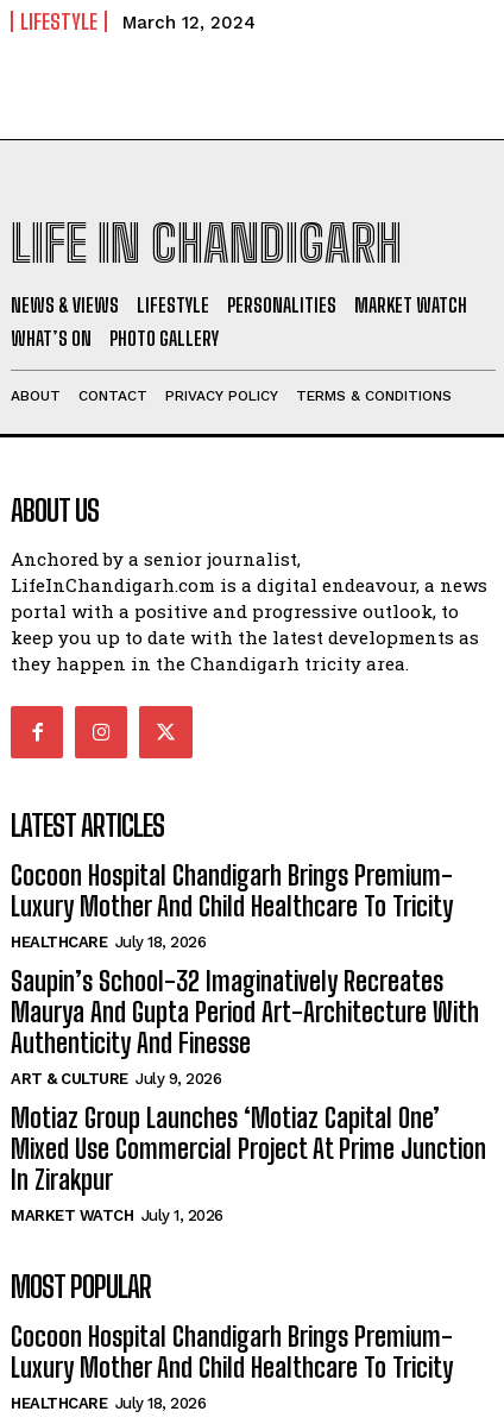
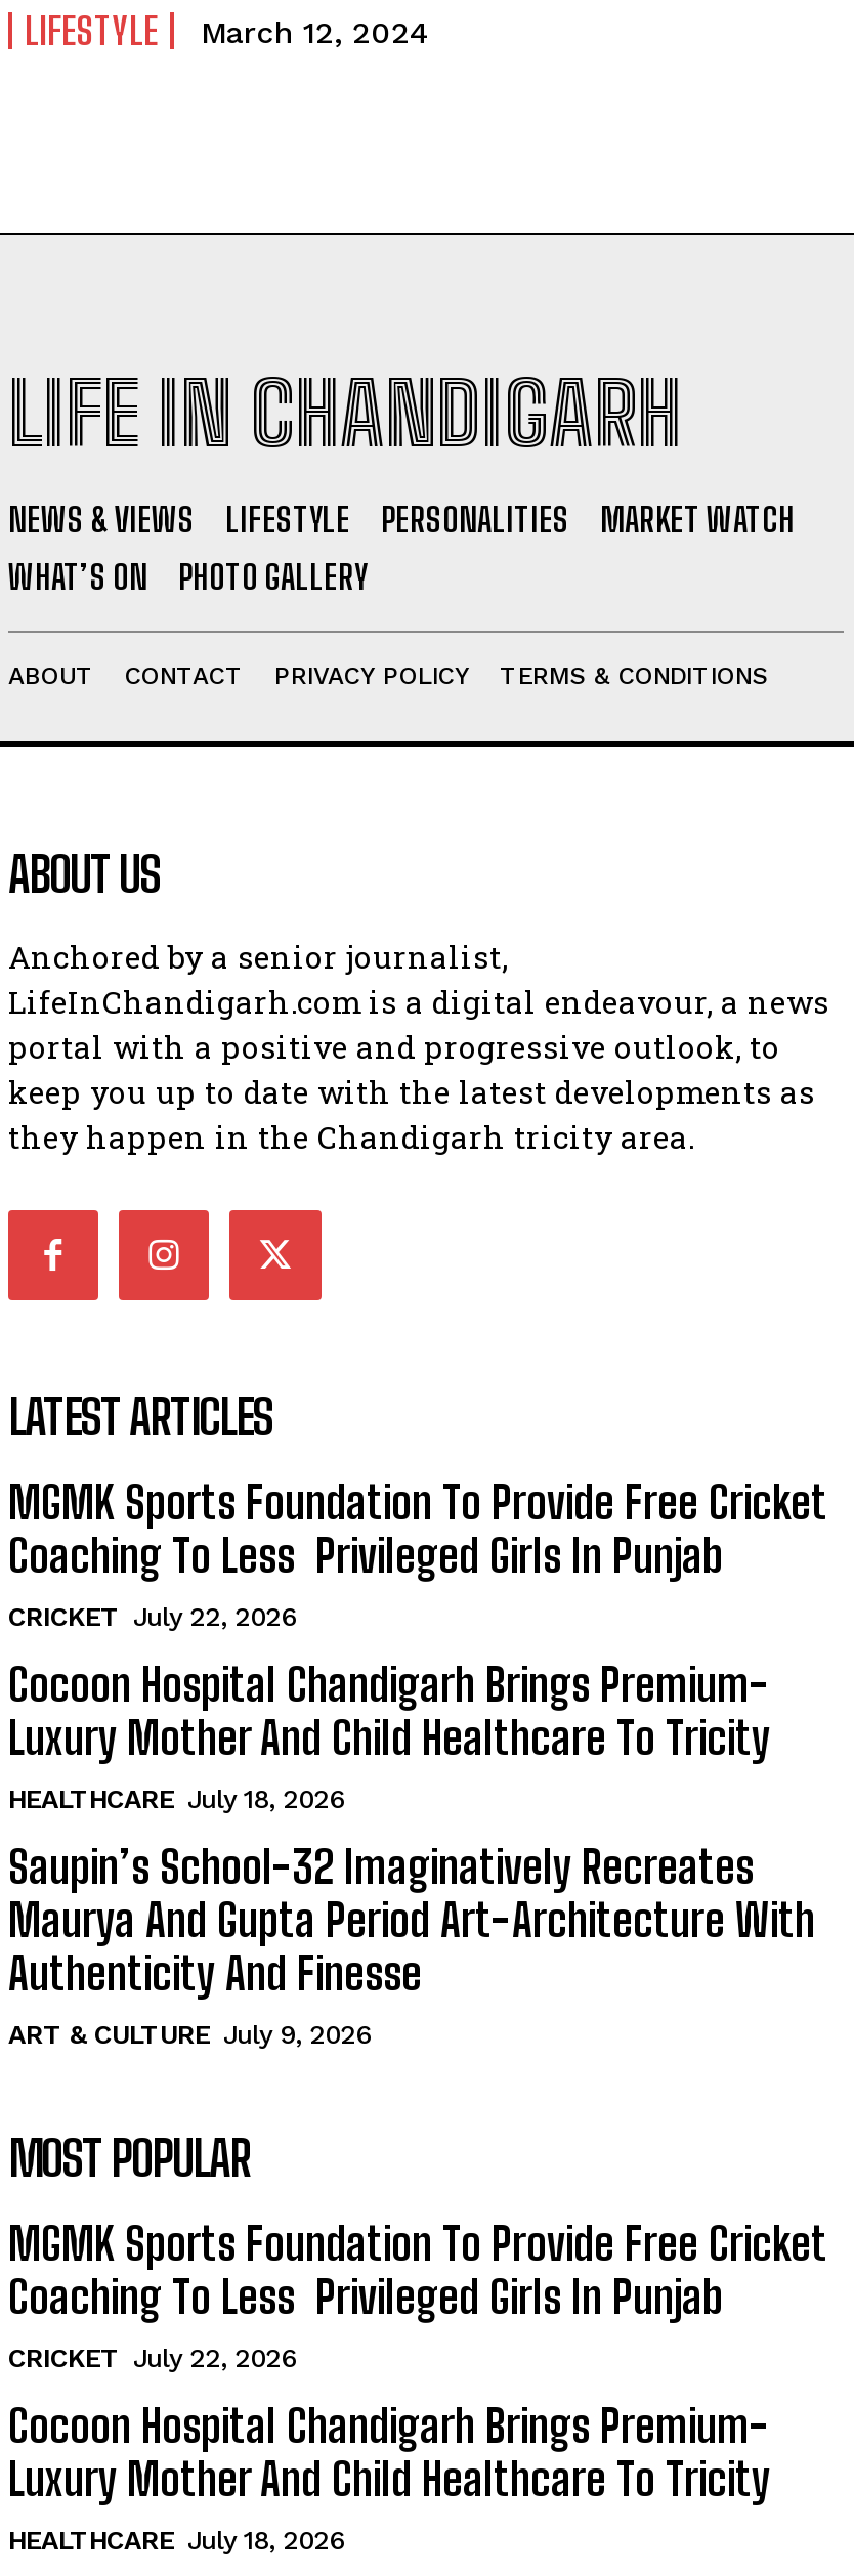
none -> [8,1475,827,1633] MGMK Sports Foundation To Provide Free Cricket | Coaching To Less Privileged Girls In Punjab | CRICKET July 22, 2026
moved [11,860,479,1088] -> [8,1658,815,2051]: Cocoon Hospital Chandigarh Brings Premium- | Luxury Mother And Child Healthcare To Tricity | HEALTHCARE July 18, 2026 | Saupin’s School-32 Imaginatively Recreates | Maurya And Gupta Period Art-Architecture With | Authenticity And Finesse | ART & CULTURE July 9, 2026
[11,1102,486,1225] Motiaz Group Launches ‘Motiaz Capital One’ | Mixed Use Commercial Project At Prime Junction | In Zirakpur | MARKET WATCH July 1, 2026 -> none
moved [11,1270,151,1305] -> [8,2129,250,2188]: MOST POPULAR
none -> [8,2217,827,2374] MGMK Sports Foundation To Provide Free Cricket | Coaching To Less Privileged Girls In Punjab | CRICKET July 22, 2026

